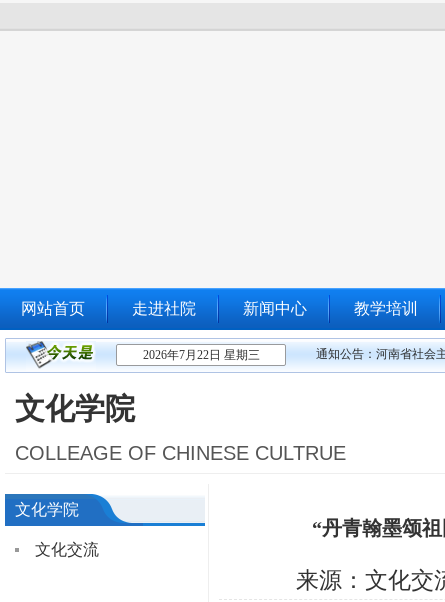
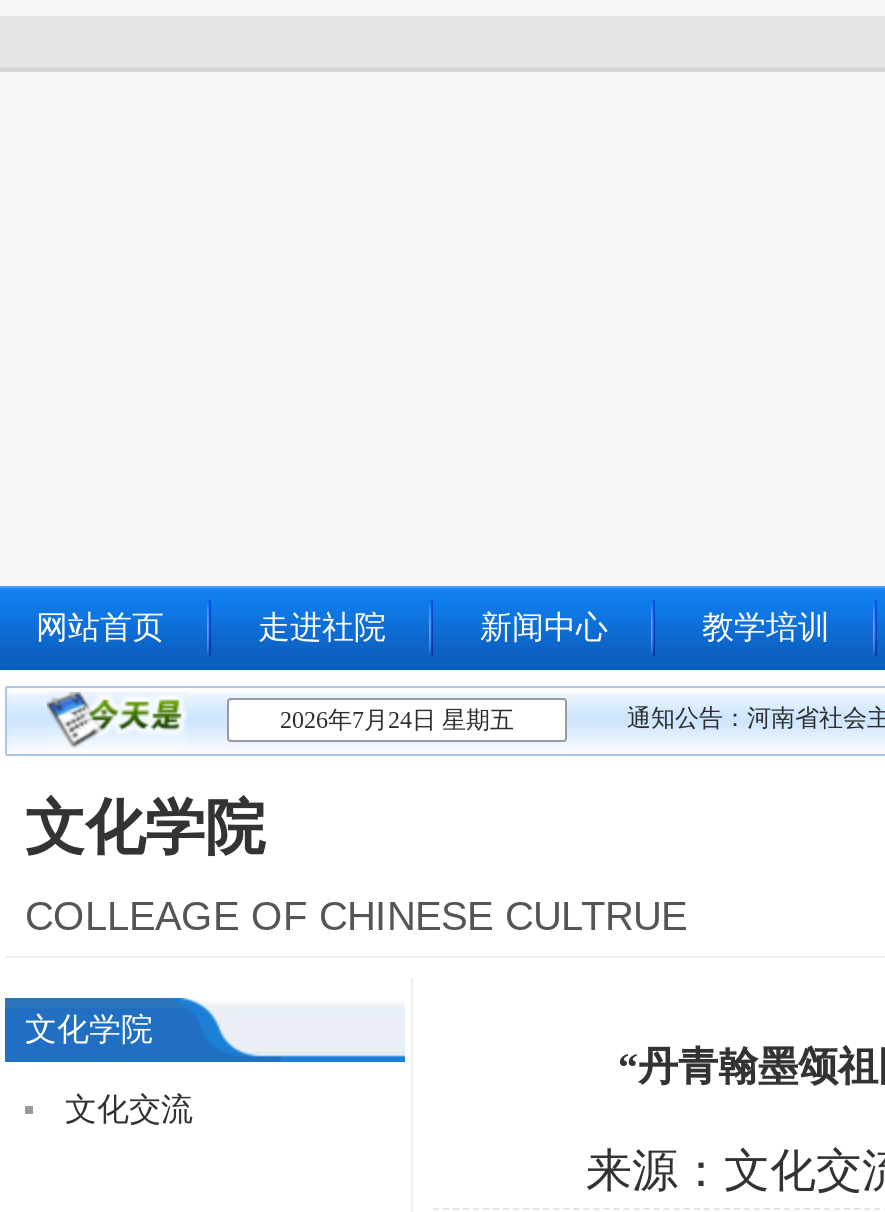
[142,348,259,362] 2026年7月22日 星期三 -> [280,706,514,734] 2026年7月24日 星期五

